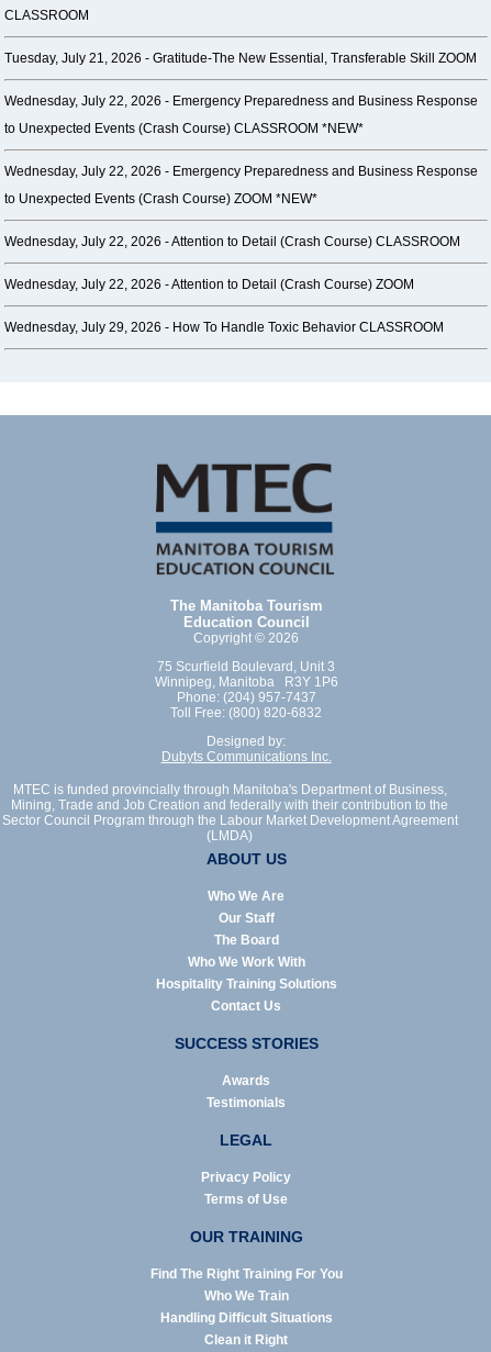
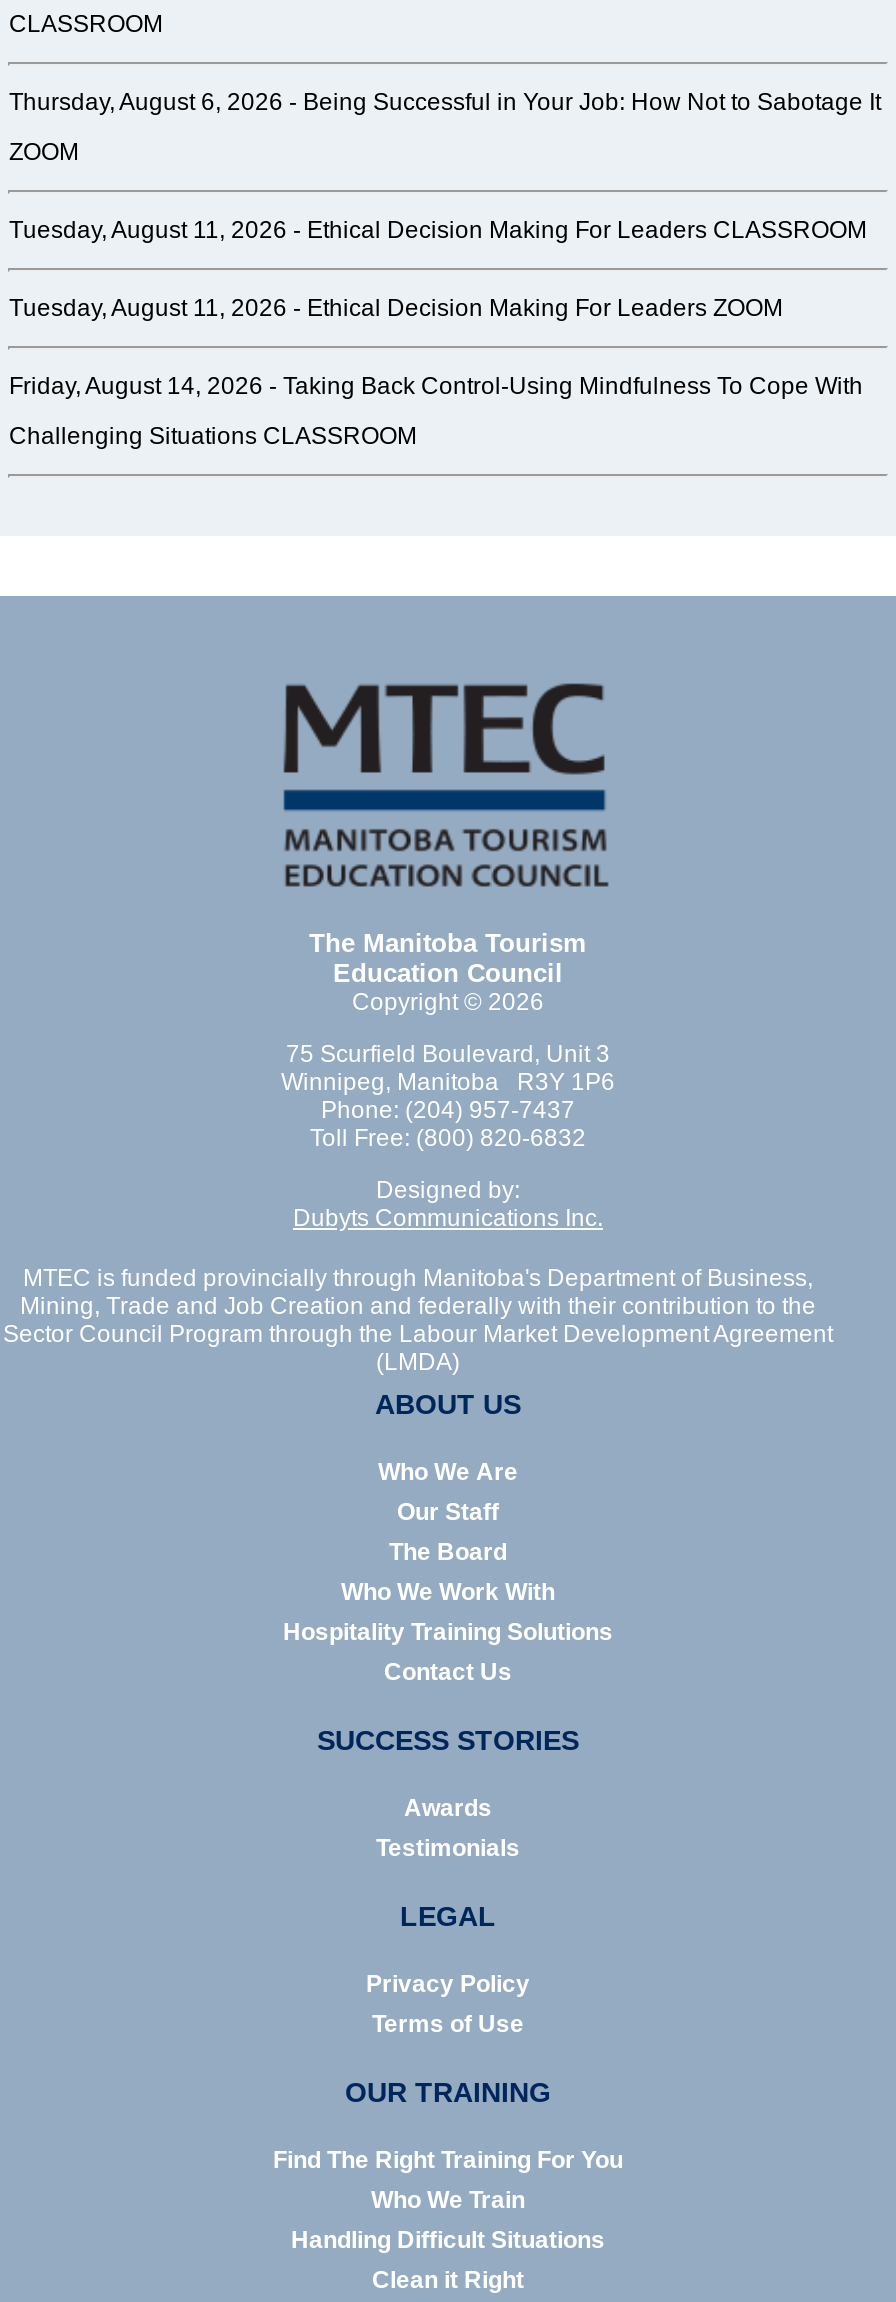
[5,51,478,335] Tuesday, July 21, 2026 - Gratitude-The New Essential, Transferable Skill ZOOM | Wednesday, July 22, 2026 - Emergency Preparedness and Business Response | to Unexpected Events (Crash Course) CLASSROOM *NEW* | Wednesday, July 22, 2026 - Emergency Preparedness and Business Response | to Unexpected Events (Crash Course) ZOOM *NEW* | Wednesday, July 22, 2026 -Attention to Detail (Crash Course) CLASSROOM | Wednesday, July 22, 2026 -Attention to Detail (Crash Course) ZOOM | Wednesday, July 29, 2026 - How To Handle Toxic Behavior CLASSROOM -> [9,89,881,451] Thursday, August 6, 2026 - Being Successful in Your Job: How Not to Sabotage It | ZOOM | Tuesday, August 11, 2026 - Ethical Decision Making For Leaders CLASSROOM | Tuesday, August 11, 2026 - Ethical Decision Making For Leaders ZOOM | Friday, August 14, 2026 - Taking Back Control-Using Mindfulness To Cope With | Challenging Situations CLASSROOM

